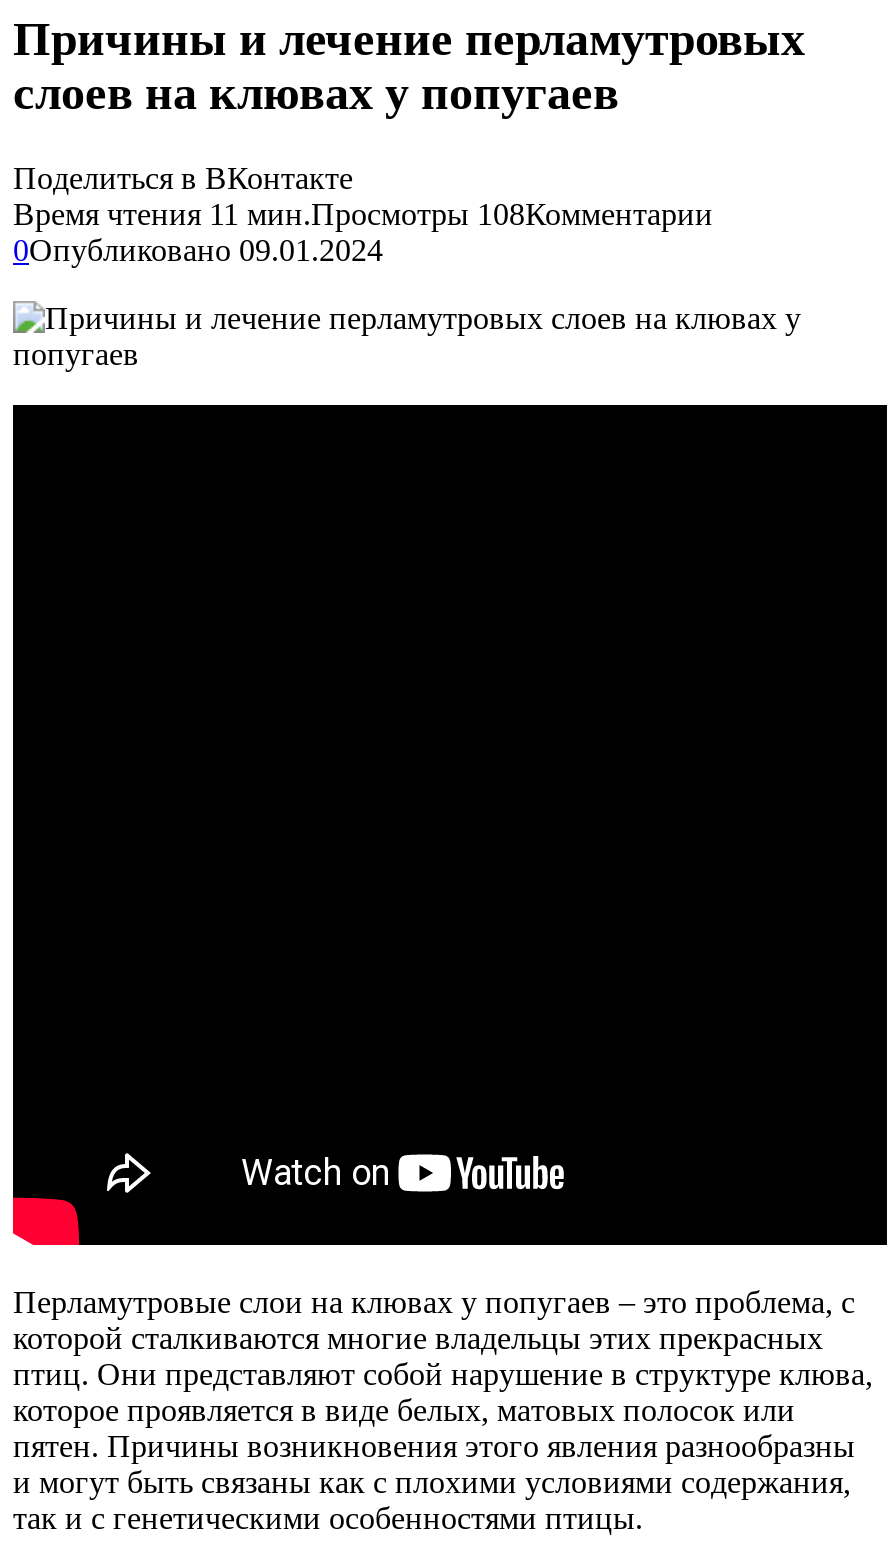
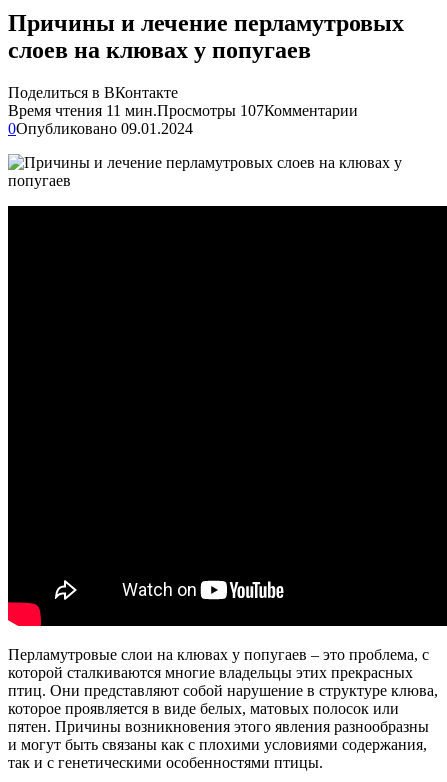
[13,197,713,231] Время чтения 11 мин.Просмотры 108Комментарии -> [8,102,358,119] Время чтения 11 мин.Просмотры 107Комментарии

